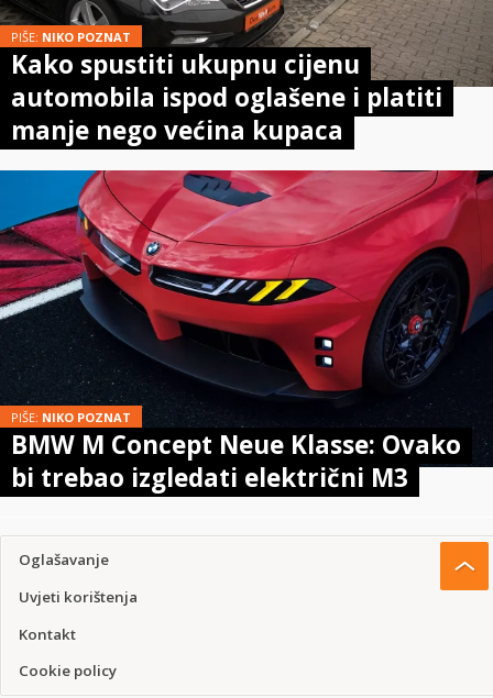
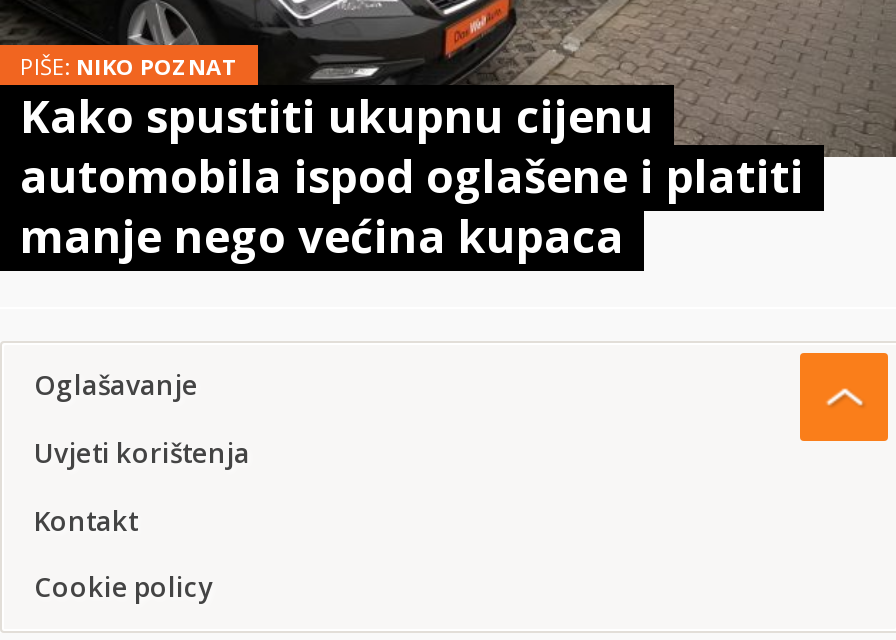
[3,169,490,494] [image] | PIŠE: NIKO POZNAT | BMW M Concept Neue Klasse: Ovako | bi trebao izgledati električni M3 -> none

